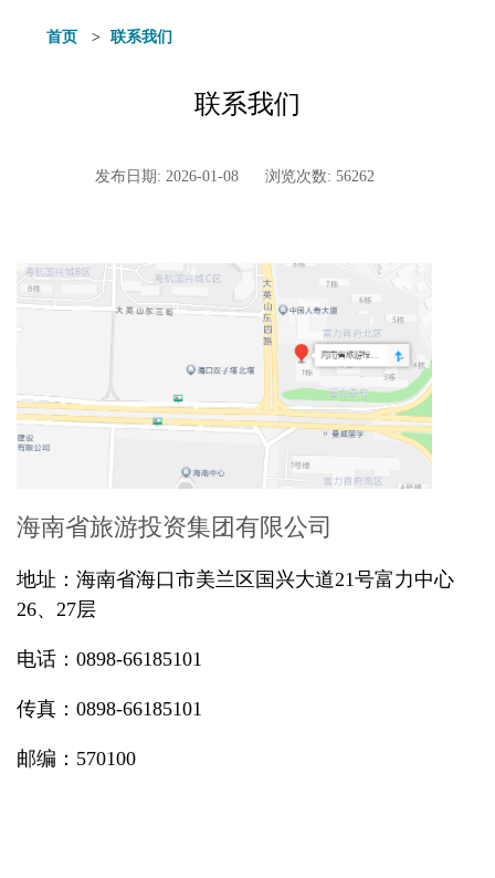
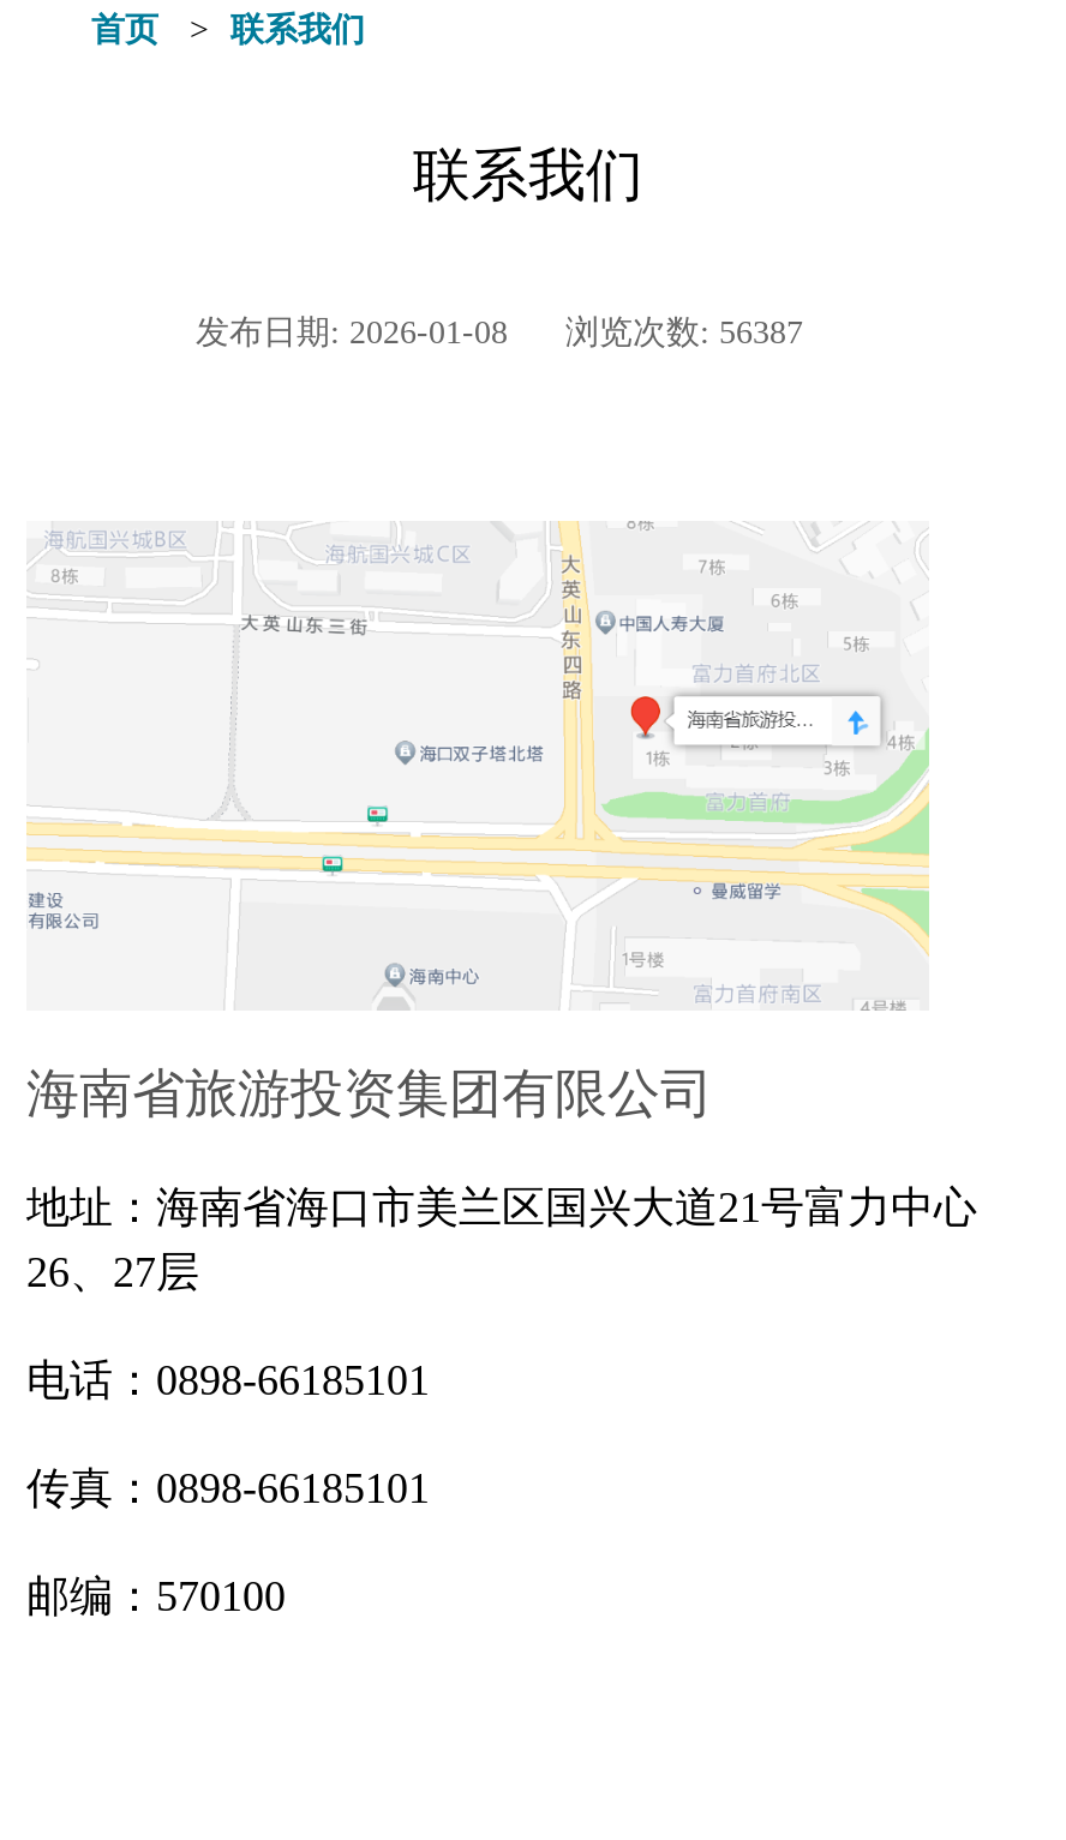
[94,168,374,185] 发布日期: 2026-01-08 浏览次数: 56262 -> [196,314,803,350] 发布日期: 2026-01-08 浏览次数: 56387

